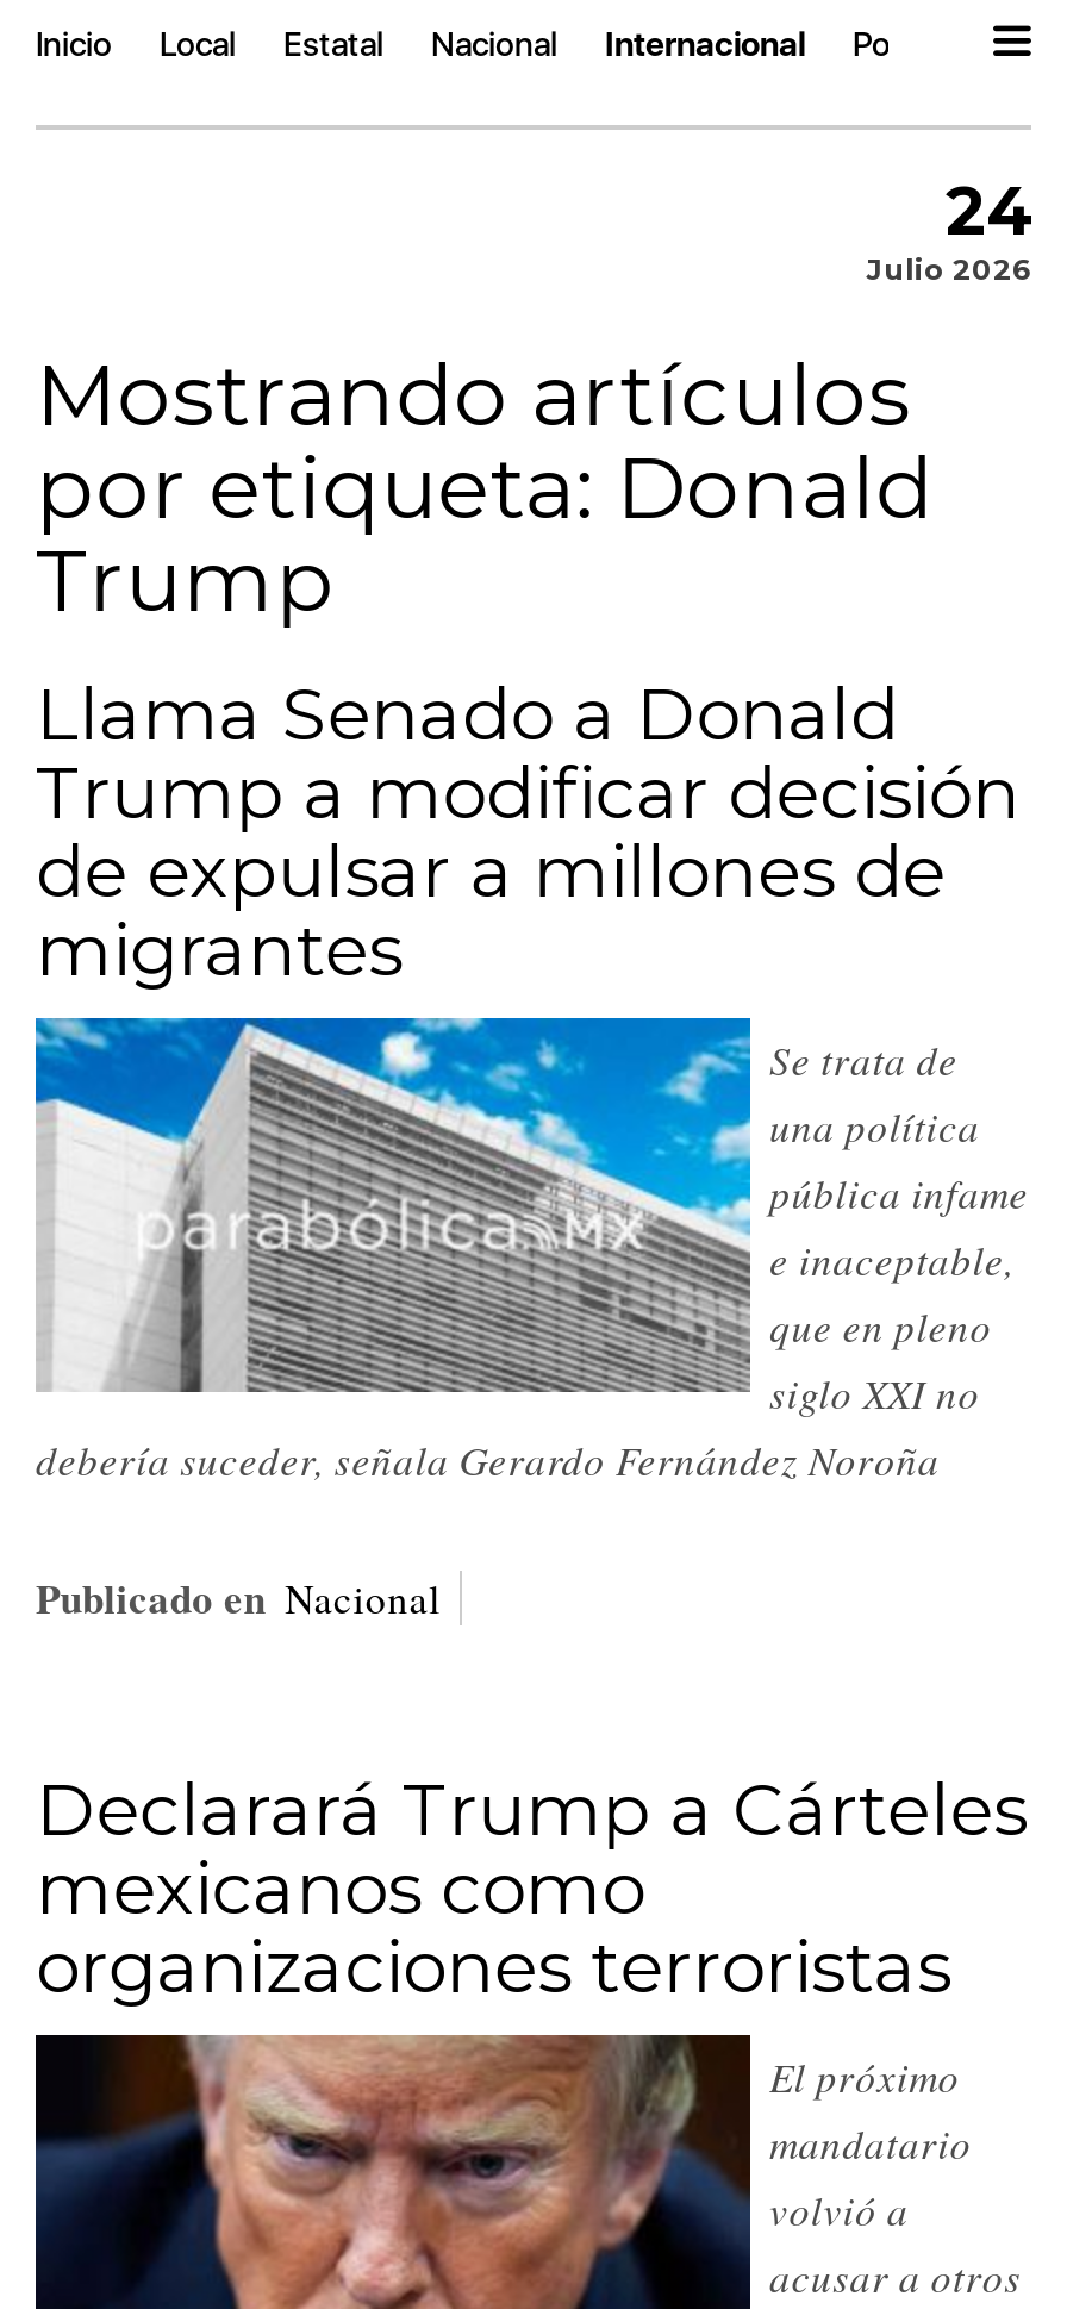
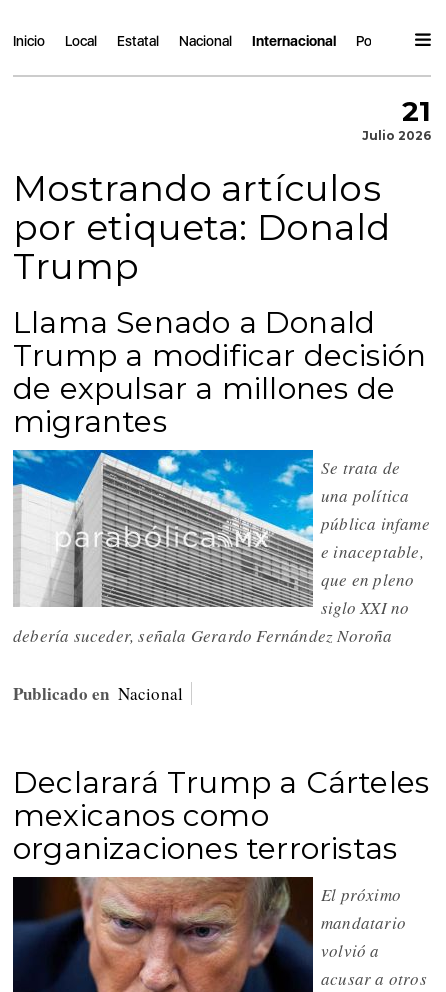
[946,169,1031,250] 24 -> [402,94,431,128] 21

